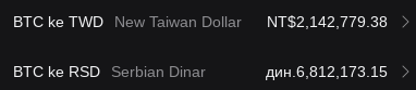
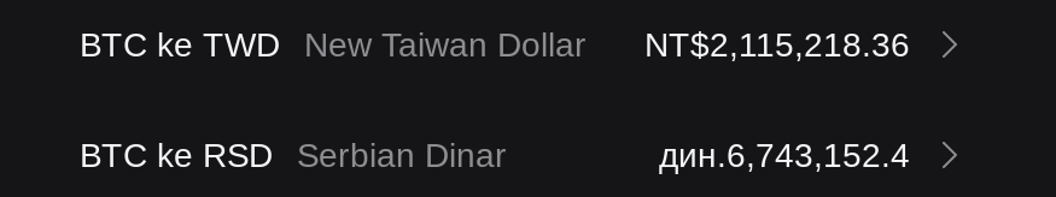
[13,13,388,30] BTC ke TWD New Taiwan Dollar NT$2,142,779.38 -> [80,25,910,63] BTC ke TWD New Taiwan Dollar NT$2,115,218.36
[266,63,388,80] дин.6,812,173.15 -> [659,135,910,174] дин.6,743,152.4

